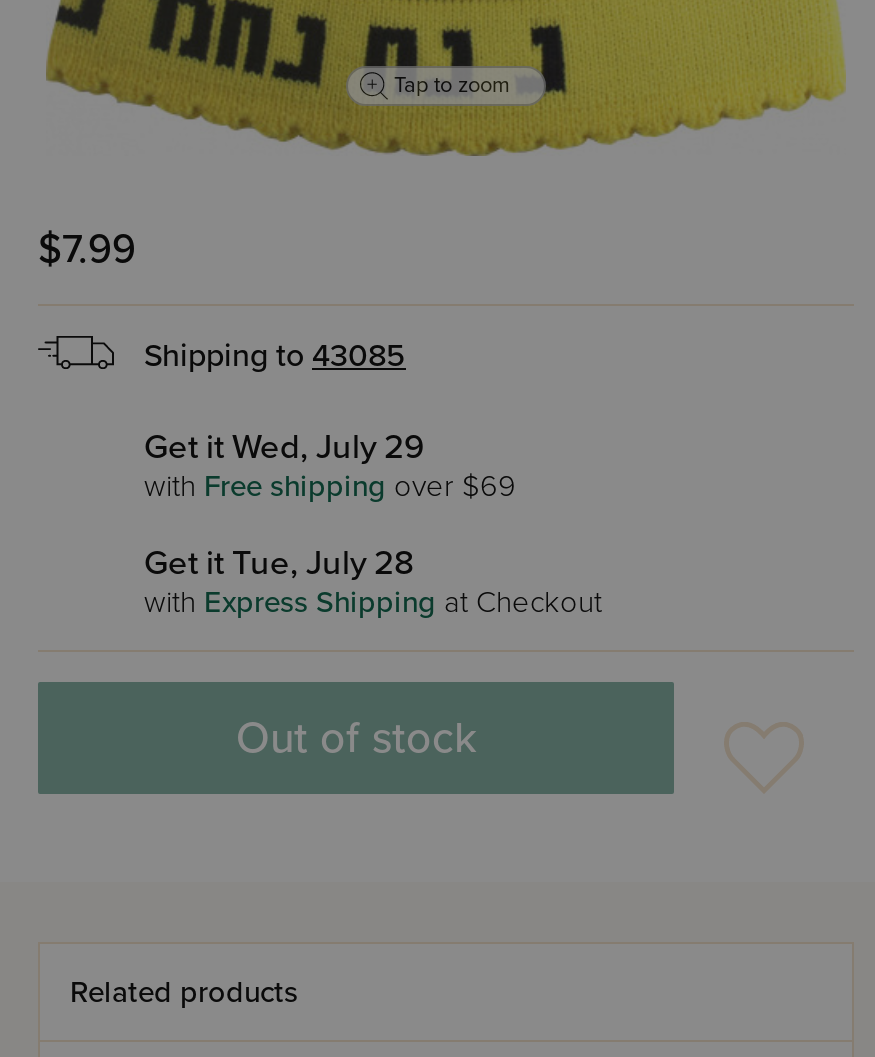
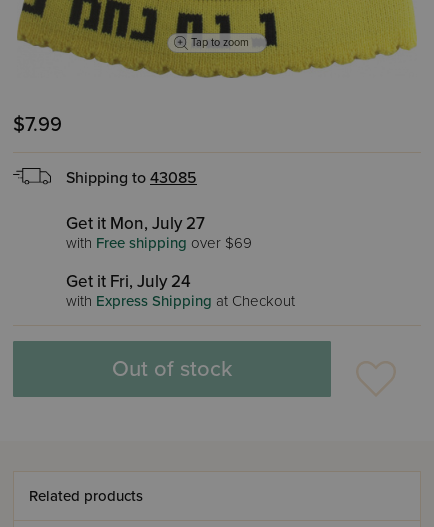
[144,426,424,468] Get it Wed, July 29 -> [66,213,205,234] Get it Mon, July 27
[144,542,414,584] Get it Tue, July 28 -> [66,271,191,292] Get it Fri, July 24

